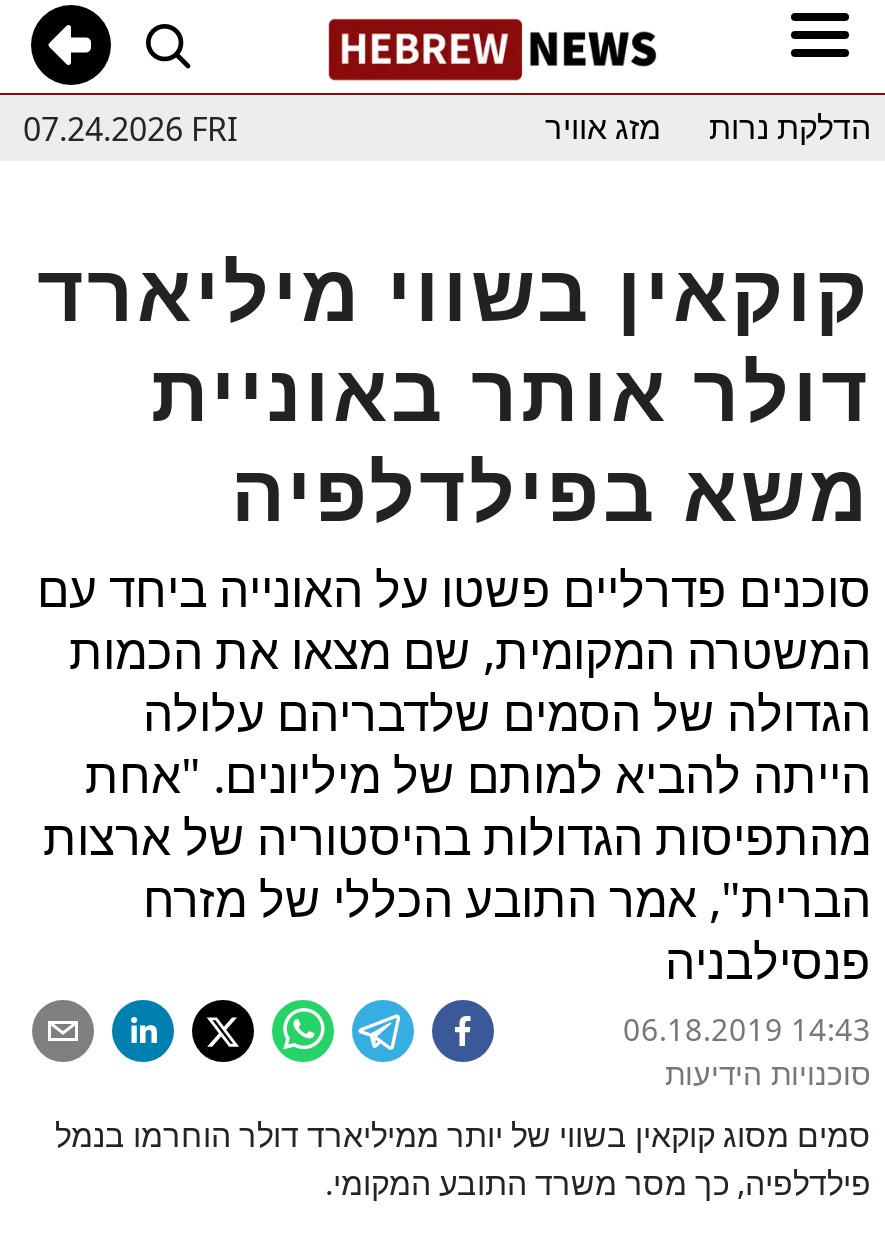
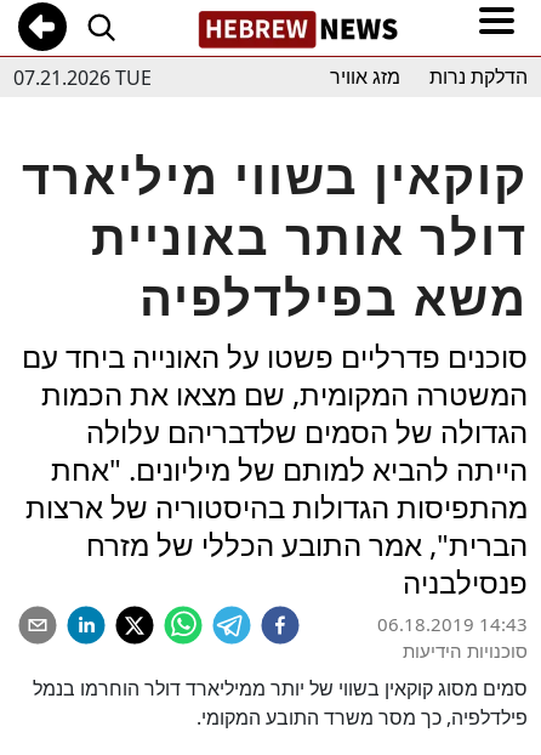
[23,106,237,150] 07.24.2026 FRI -> [13,64,152,90] 07.21.2026 TUE

